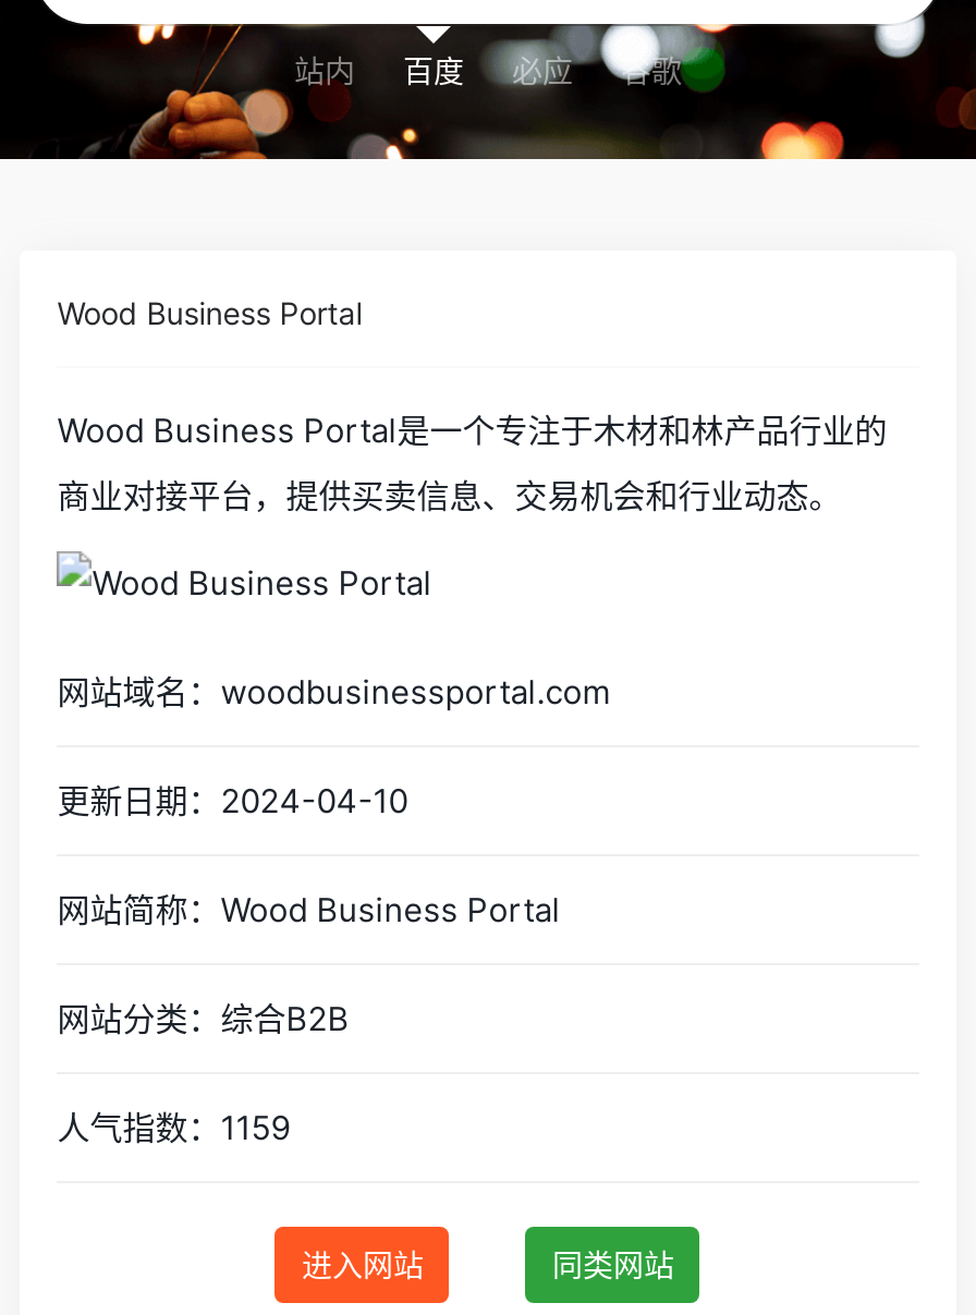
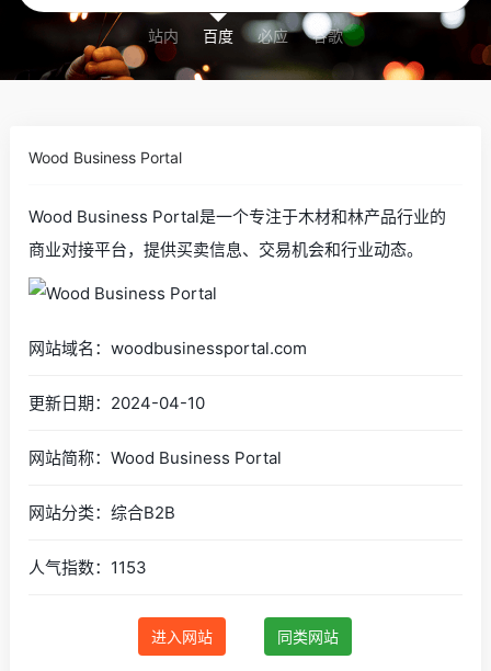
[57,1106,290,1147] 人气指数：1159 -> [29,556,147,577] 人气指数：1153

